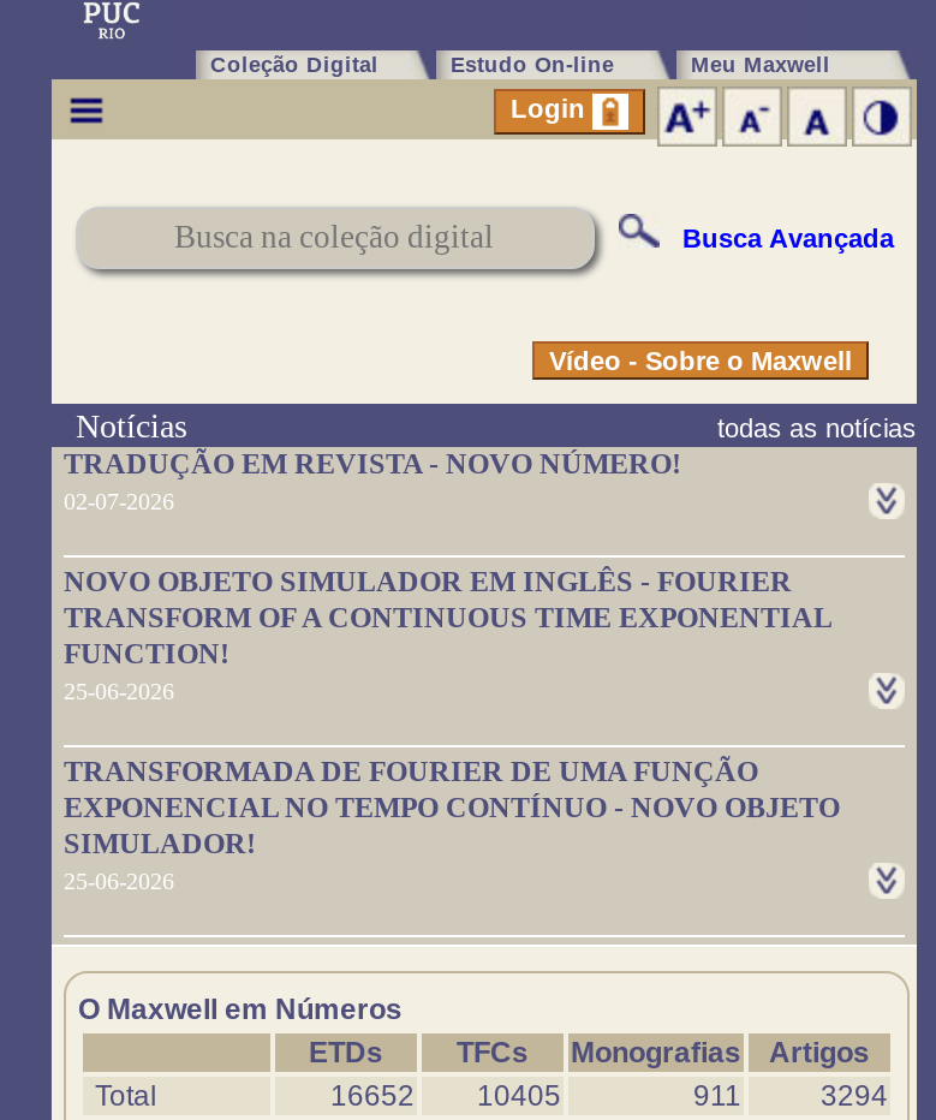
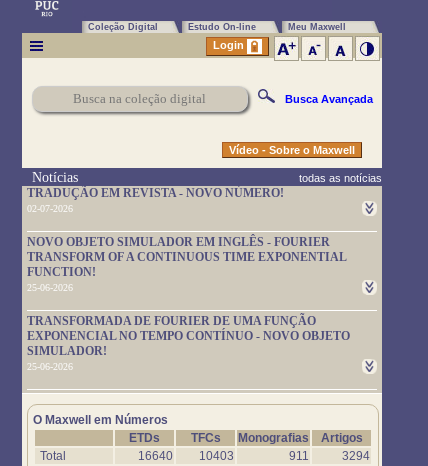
[330,1079,415,1113] 16652 -> [138,449,173,463] 16640
[477,1079,561,1113] 10405 -> [199,449,234,463] 10403

